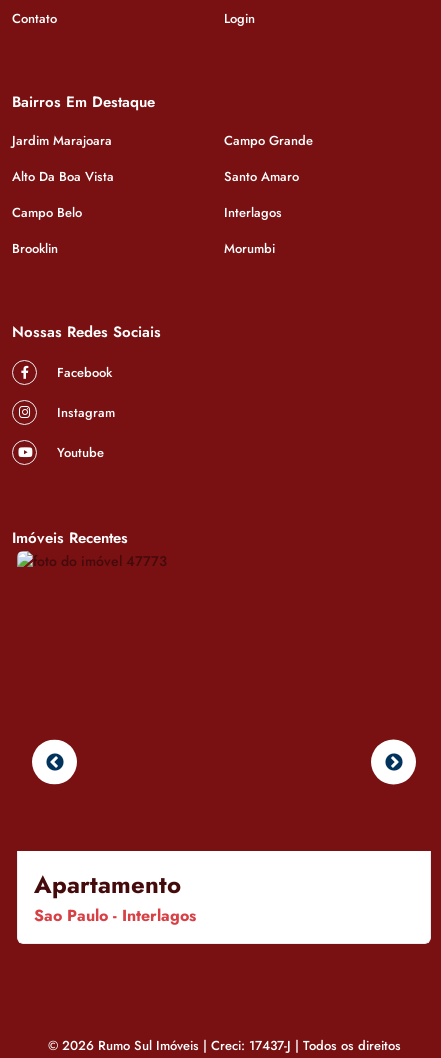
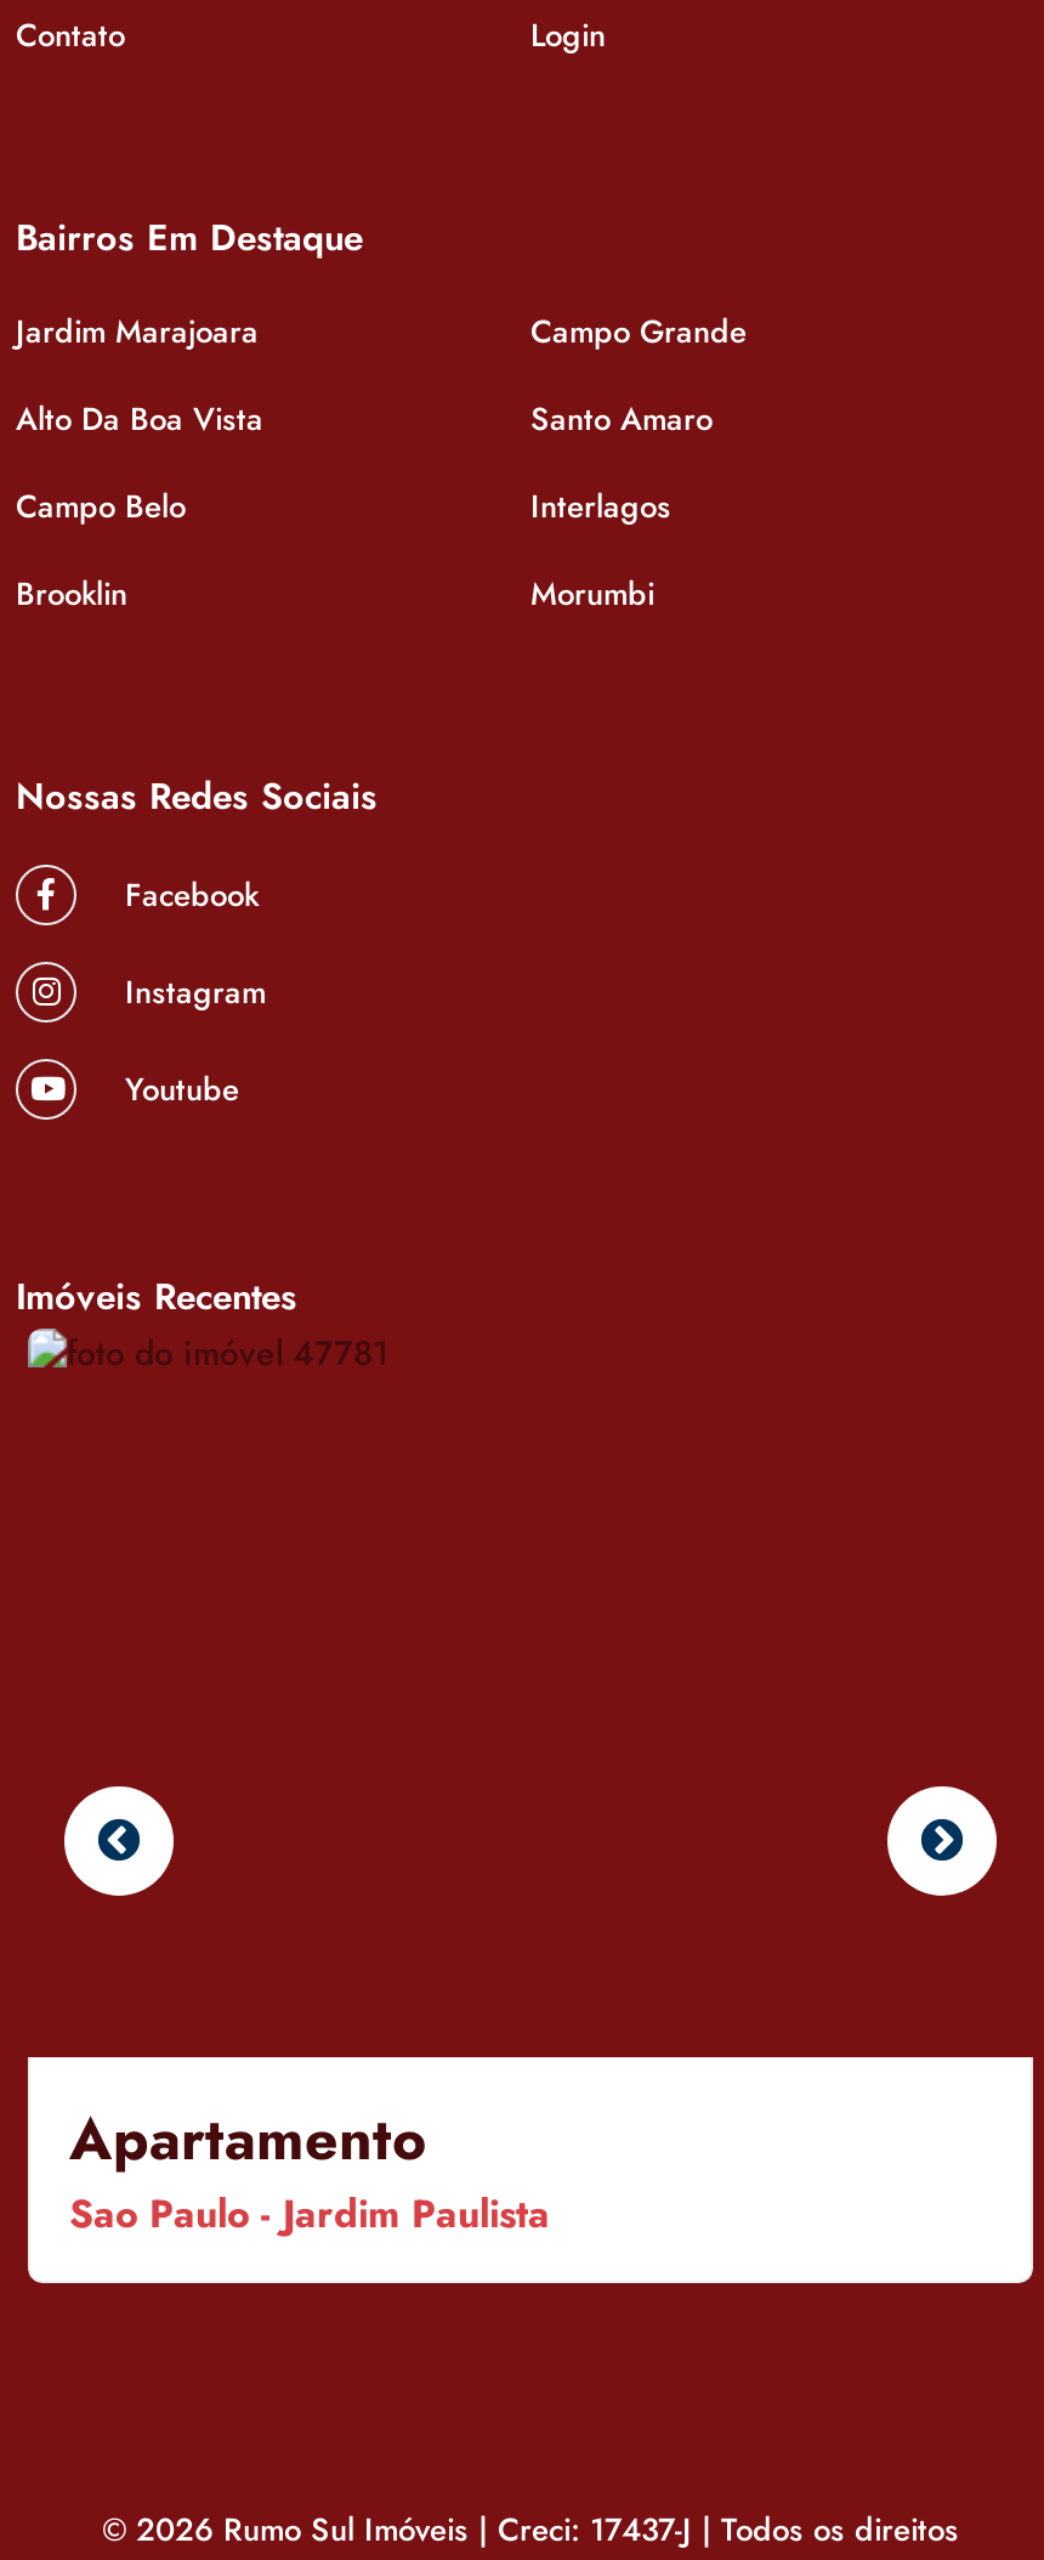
[34,904,196,927] Sao Paulo - Interlagos -> [69,2185,550,2241] Sao Paulo - Jardim Paulista

